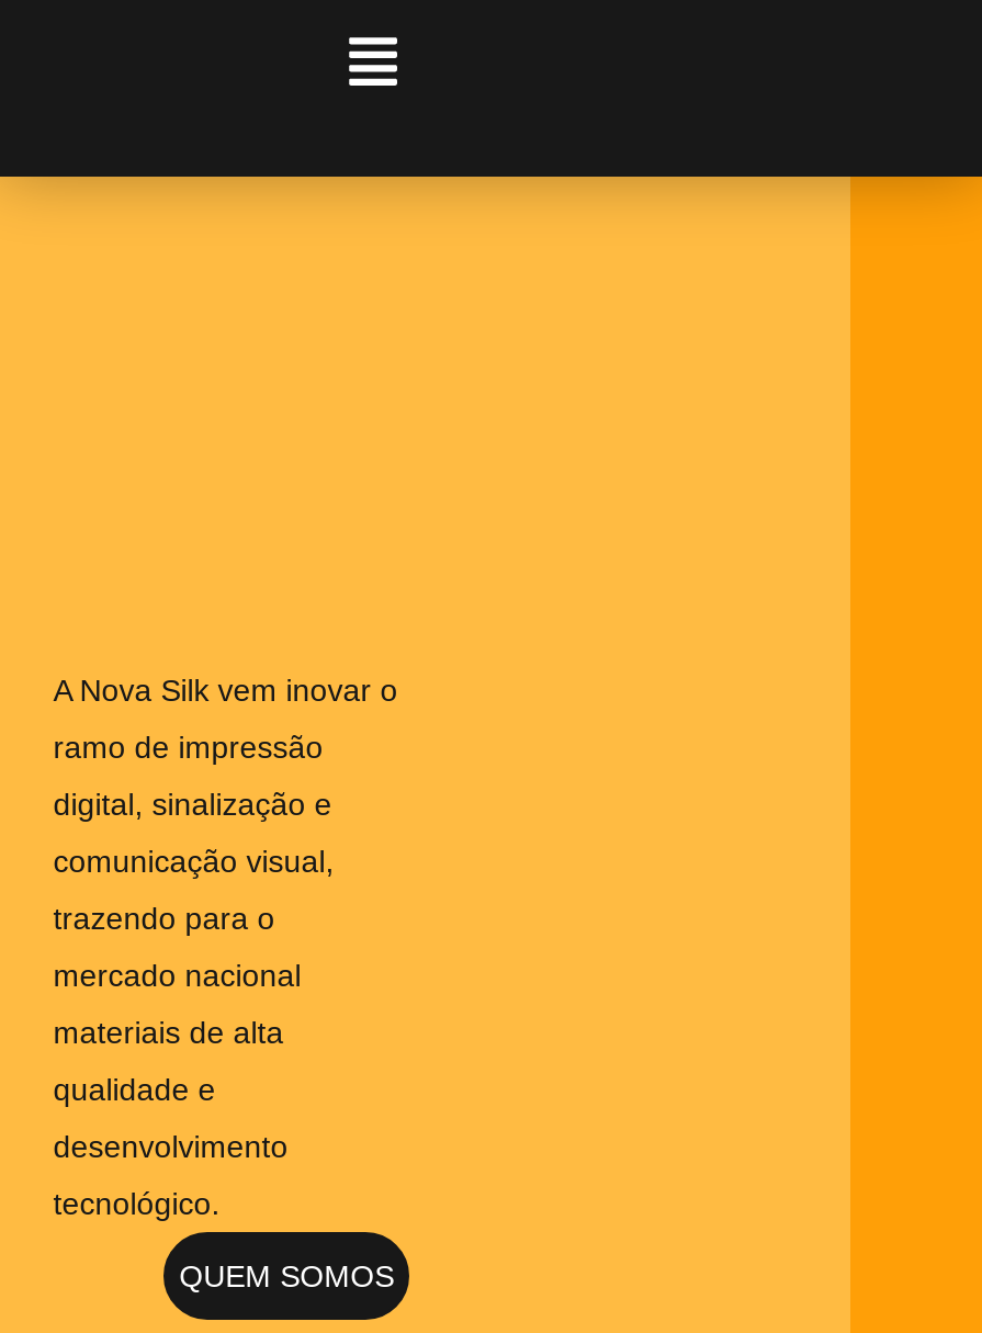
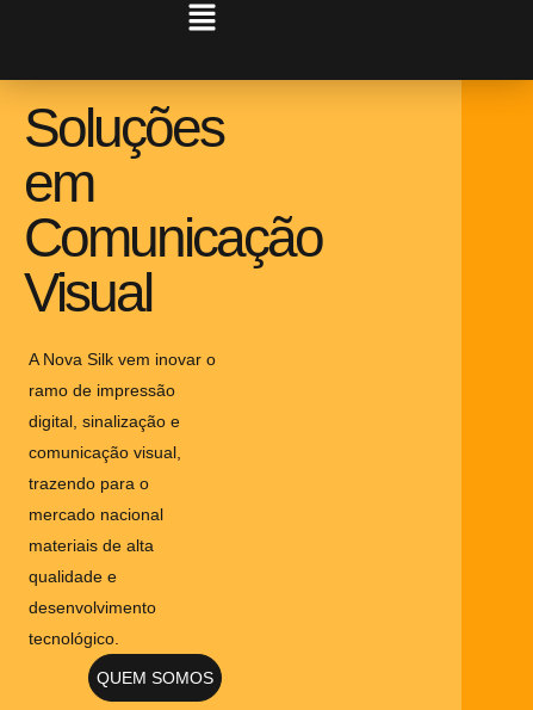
none -> [24,96,322,323] Soluções | em | Comunicação | Visual

